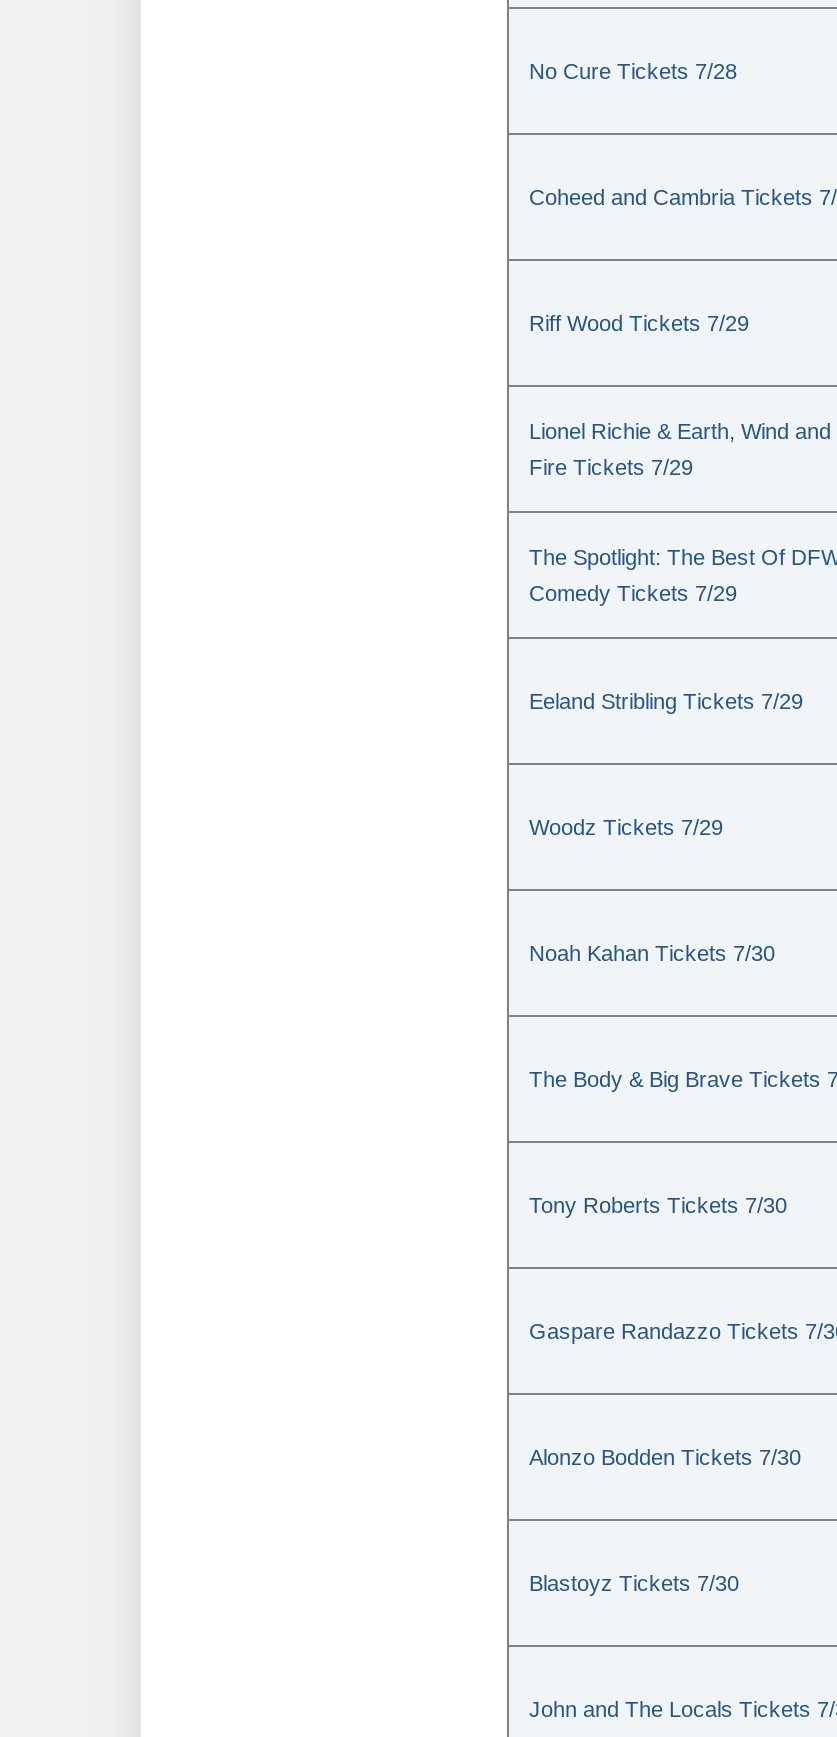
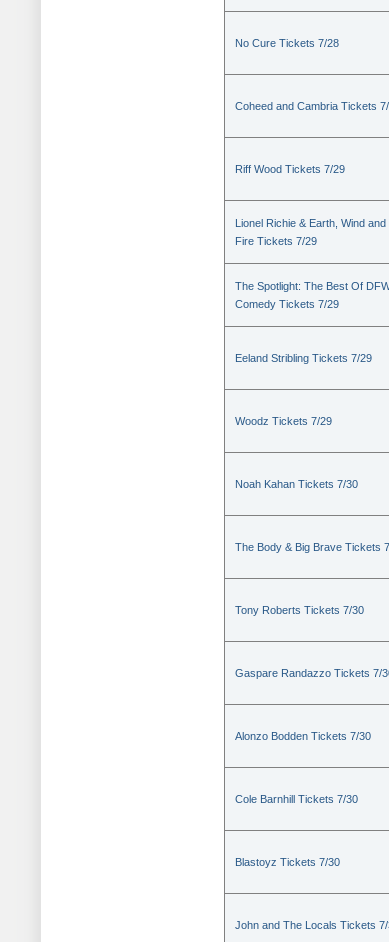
none -> [235,793,358,805] Cole Barnhill Tickets 7/30

